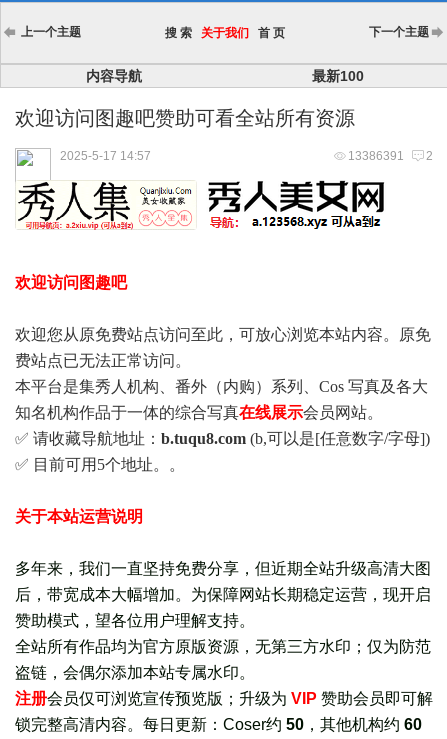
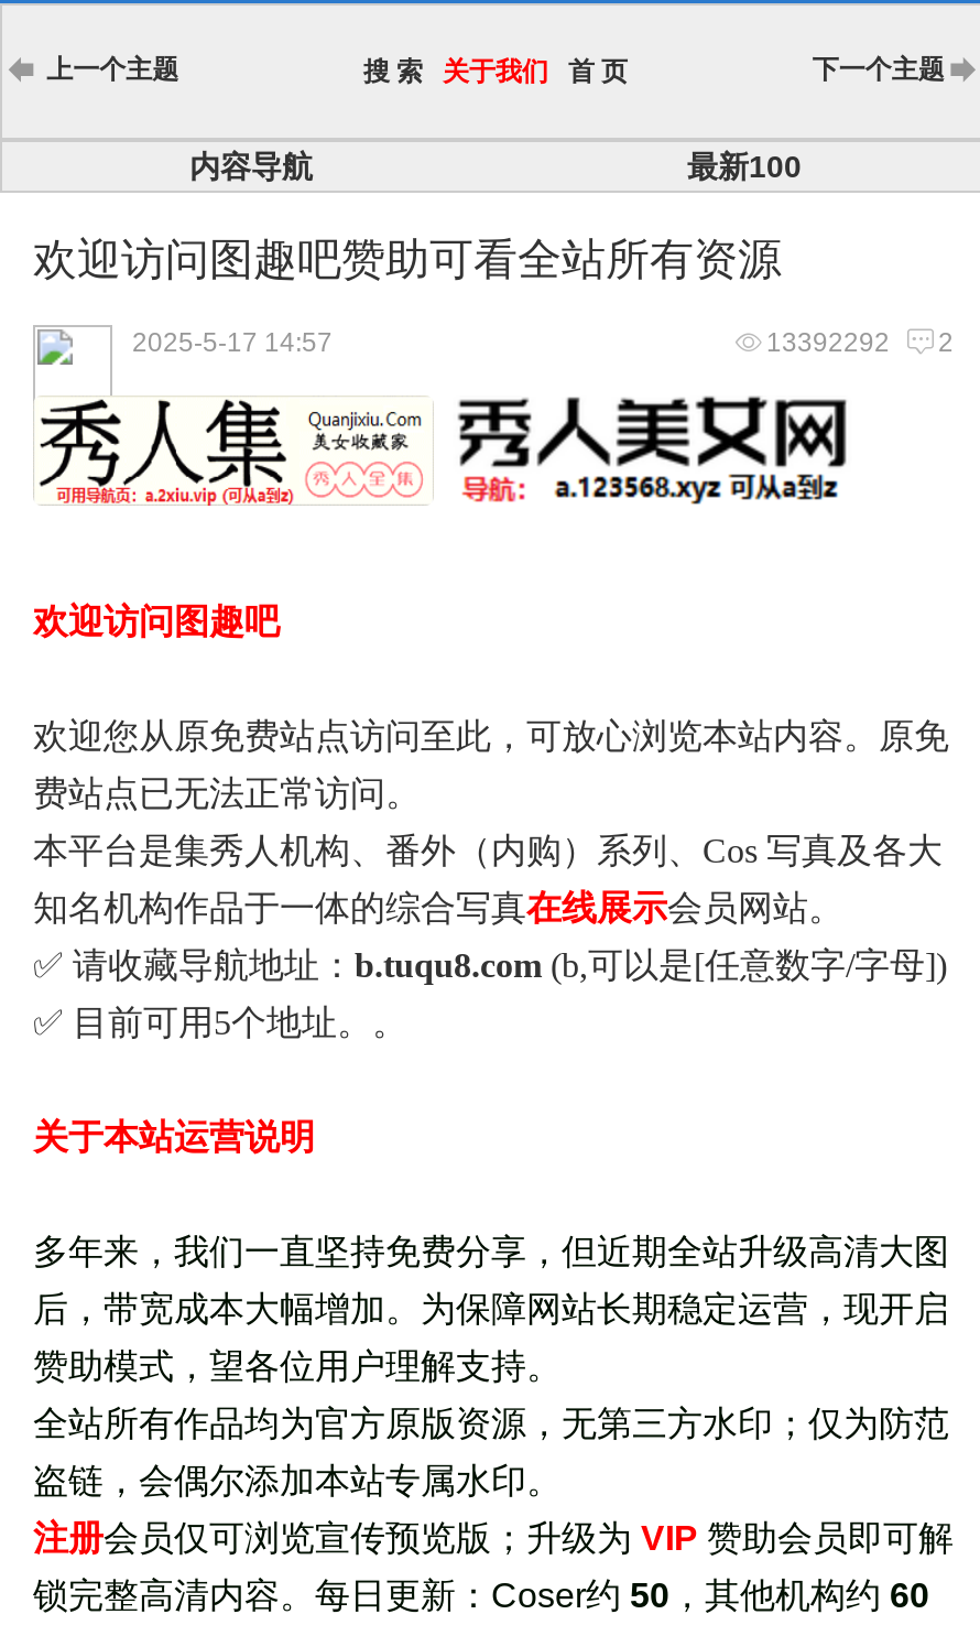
[348,149,433,163] 13386391 2 -> [766,327,954,358] 13392292 2

